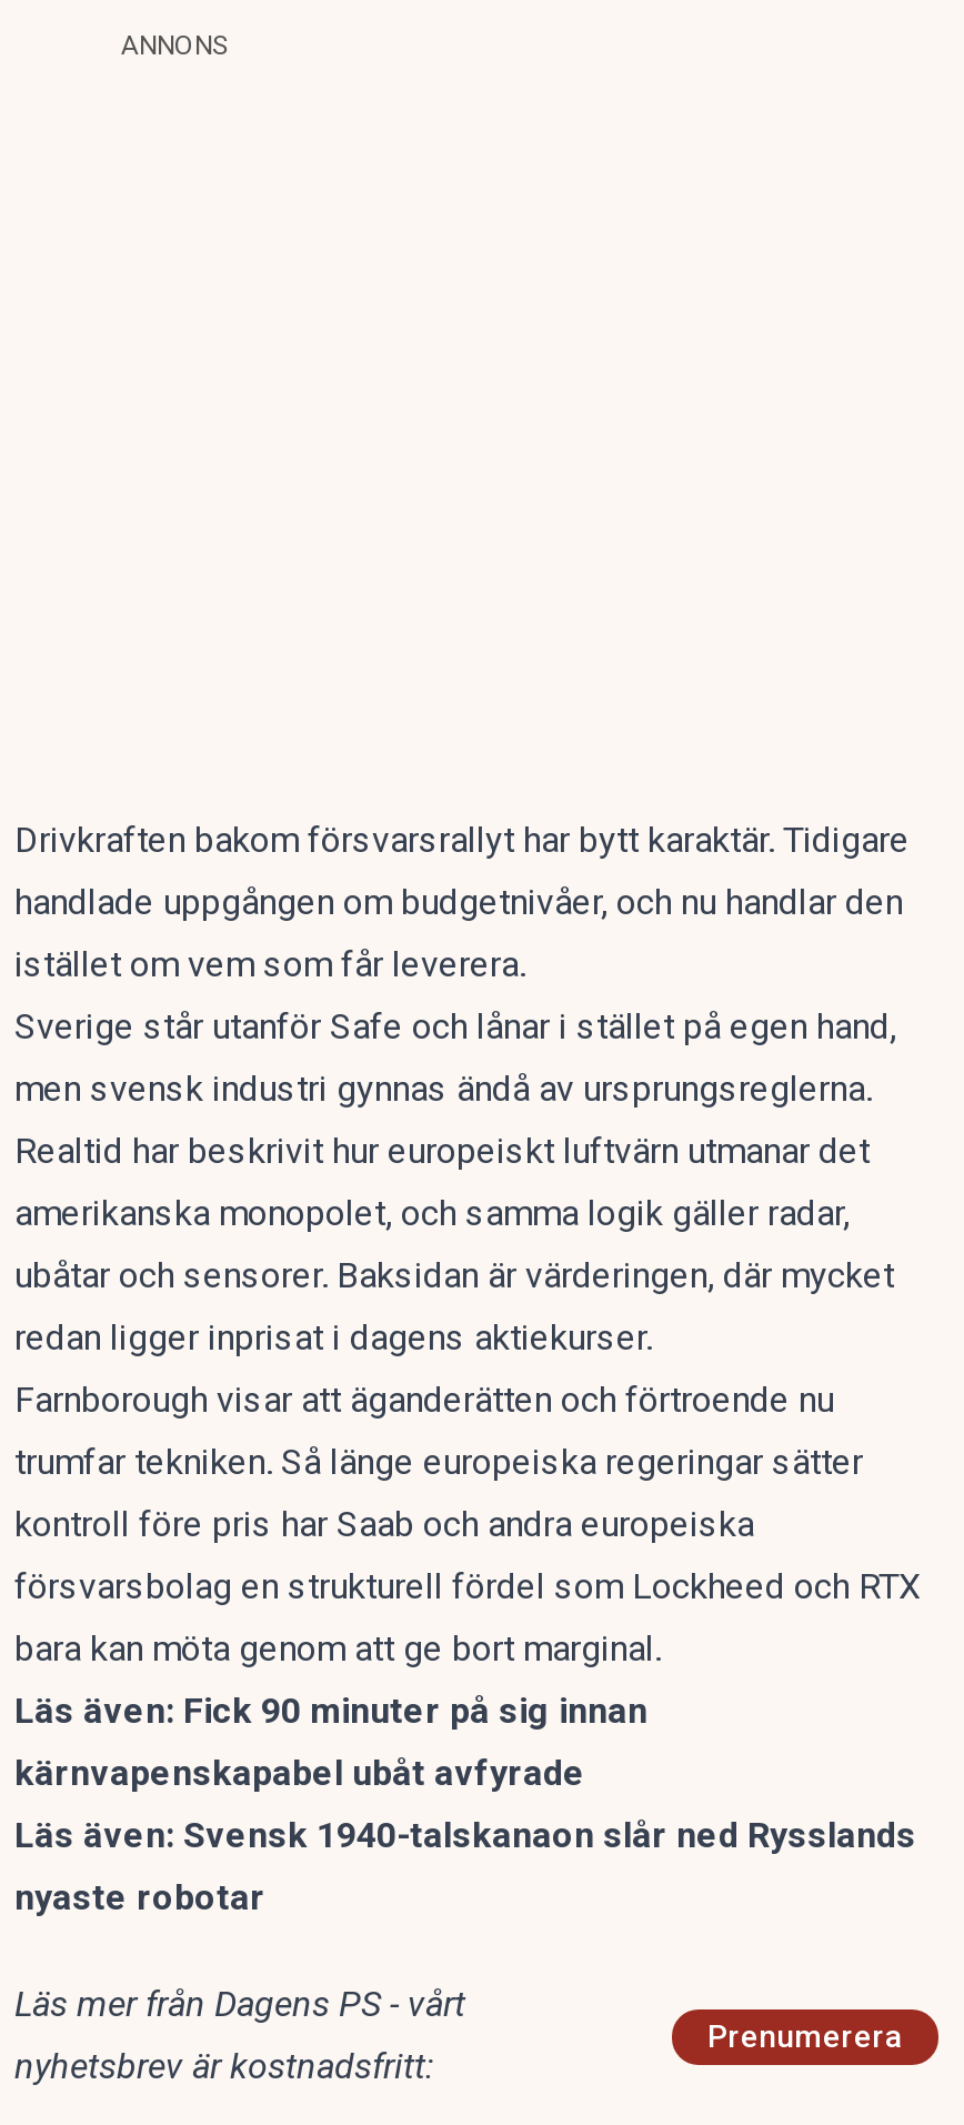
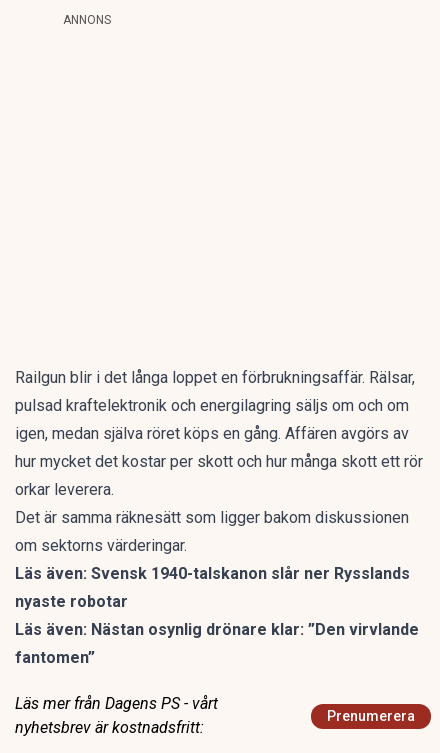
[14,819,921,1856] Drivkraften bakom försvarsrallyt har bytt karaktär. Tidigare | handlade uppgången om budgetnivåer, och nu handlar den | istället om vem som får leverera. | Sverige står utanför Safe och lånar i stället på egen hand, | men svensk industri gynnas ändå av ursprungsreglerna. | Realtid har beskrivit hur europeiskt luftvärn utmanar det | amerikanska monopolet, och samma logik gäller radar, | ubåtar och sensorer. Baksidan är värderingen, där mycket | redan ligger inprisat i dagens aktiekurser. | Farnborough visar att äganderätten och förtroende nu | trumfar tekniken. Så länge europeiska regeringar sätter | kontroll före pris har Saab och andra europeiska | försvarsbolag en strukturell fördel som Lockheed och RTX | bara kan möta genom att ge bort marginal. | Läs även: Fick 90 minuter på sig innan | kärnvapenskapabel ubåt avfyrade | Läs även: Svensk 1940-talskanaon slår ned Rysslands -> [15,368,423,583] Railgun blir i det långa loppet en förbrukningsaffär. Rälsar, | pulsad kraftelektronik och energilagring säljs om och om | igen, medan själva röret köps en gång. Affären avgörs av | hur mycket det kostar per skott och hur många skott ett rör | orkar leverera. | Det är samma räknesätt som ligger bakom diskussionen | om sektorns värderingar. | Läs även: Svensk 1940-talskanon slår ner Rysslands
moved [14,1876,265,1918] -> [15,592,128,611]: nyaste robotar
none -> [15,620,419,667] Läs även: Nästan osynlig drönare klar: ”Den virvlande | fantomen”

